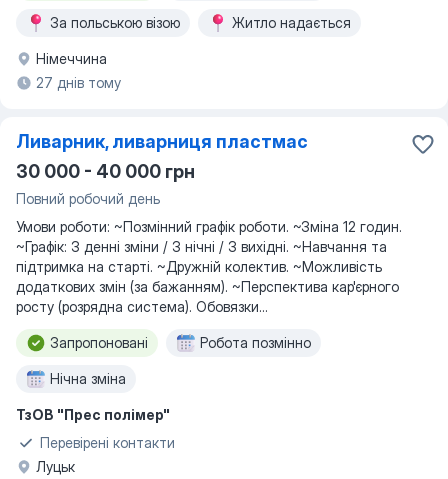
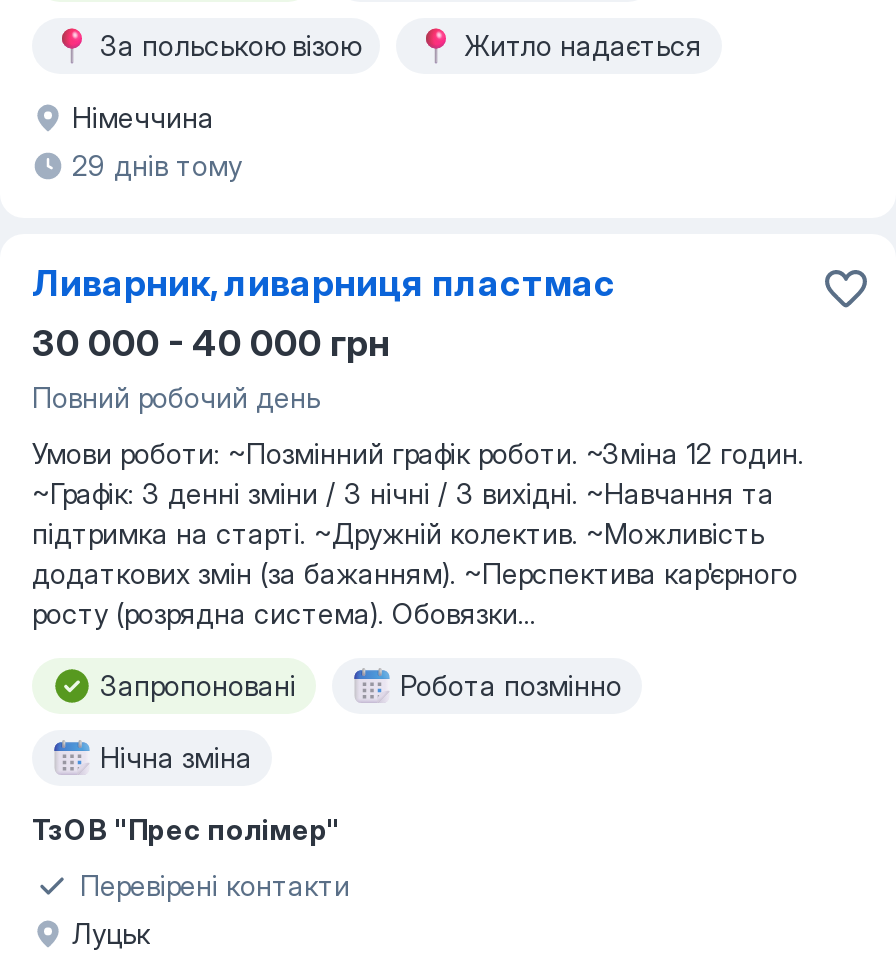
[36,74,121,91] 27 днів тому -> [72,148,242,182] 29 днів тому

